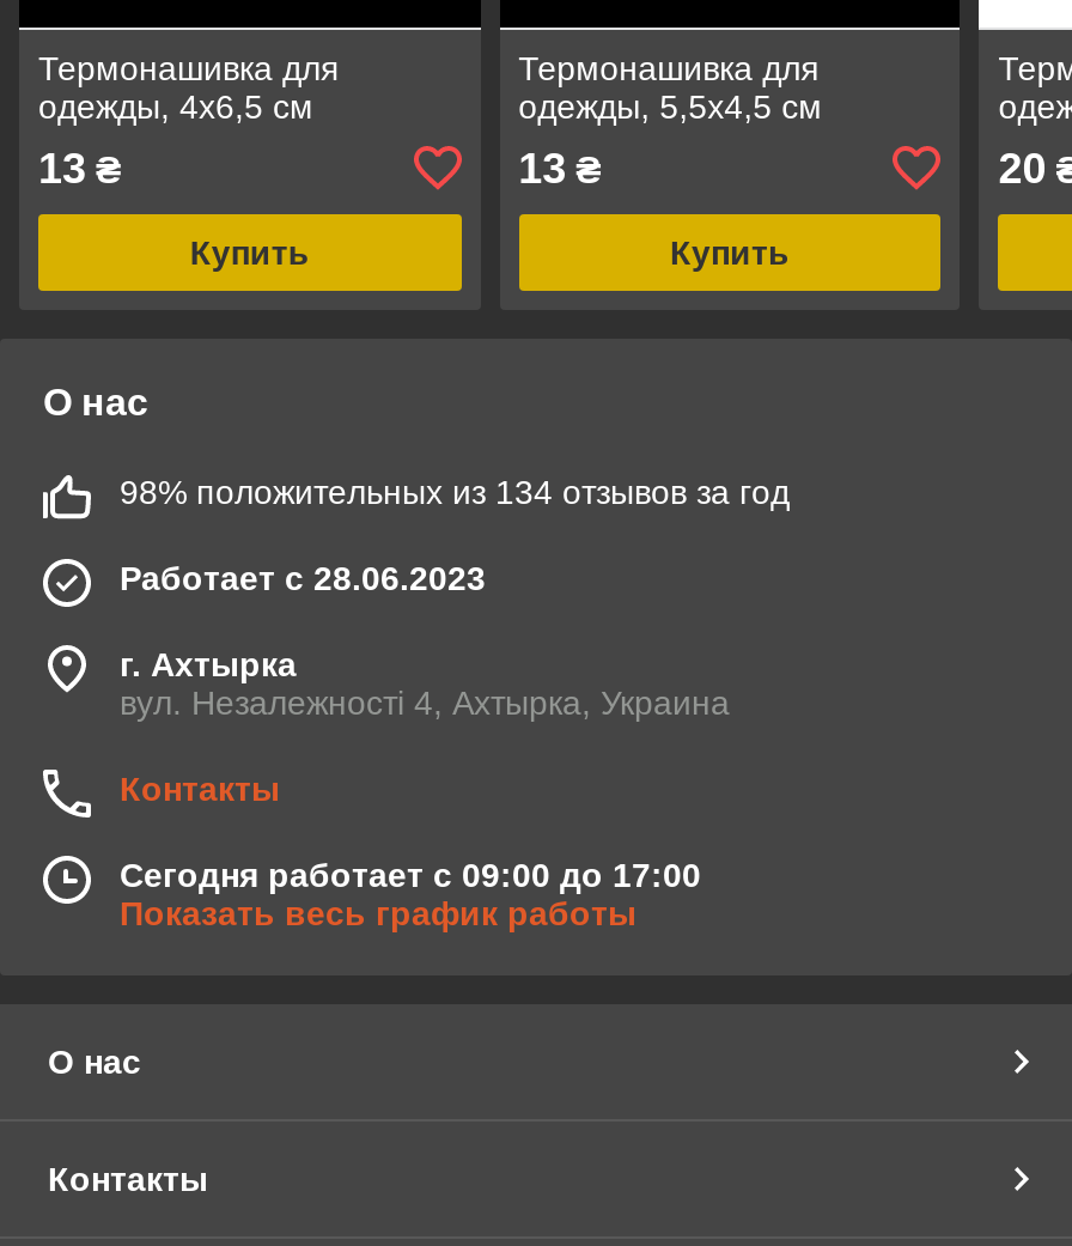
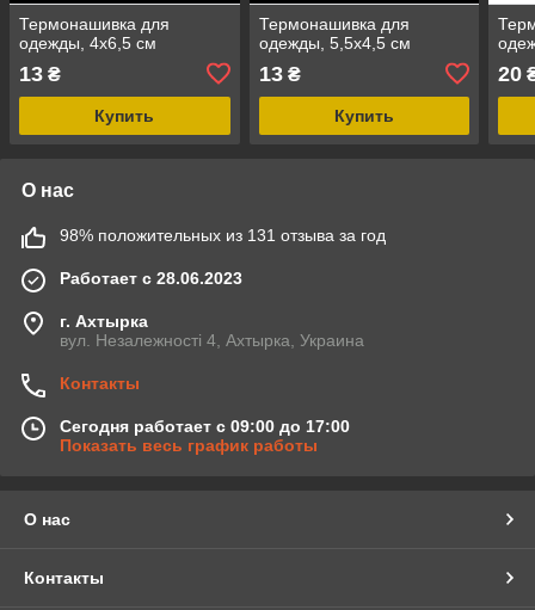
[120,472,790,511] 98% положительных из 134 отзывов за год -> [60,225,386,244] 98% положительных из 131 отзыва за год

